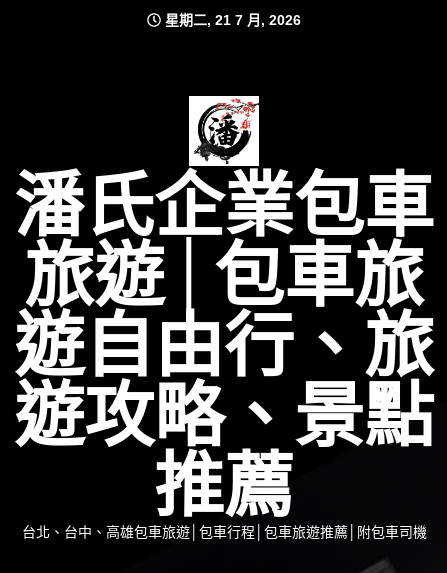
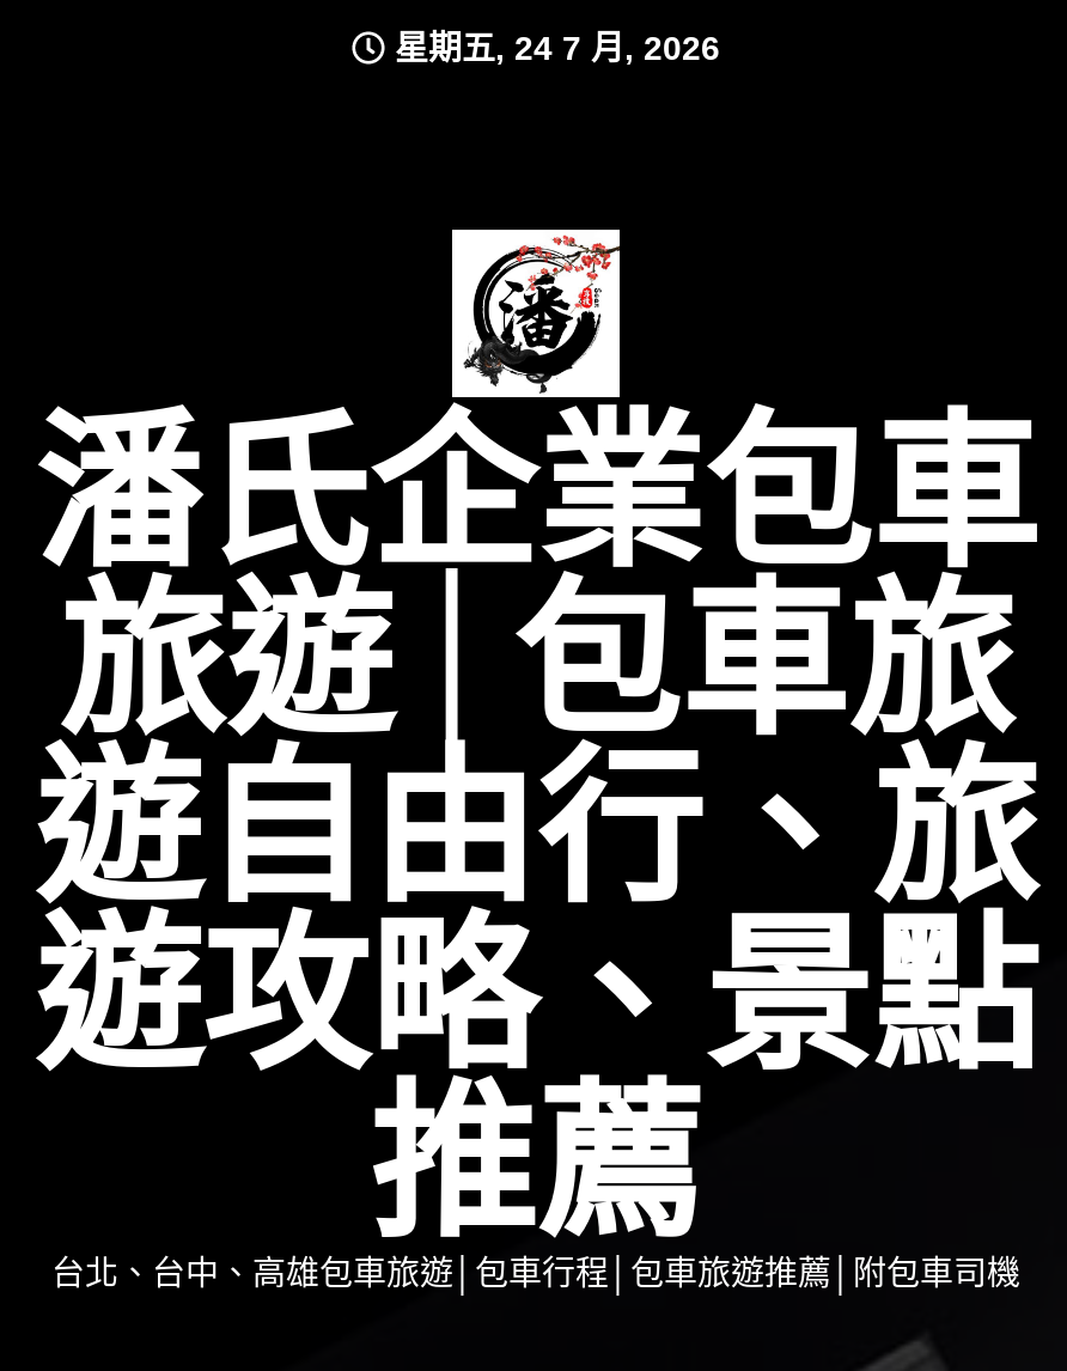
[161,12,301,28] 星期二, 21 7 月, 2026 -> [385,29,720,67] 星期五, 24 7 月, 2026

